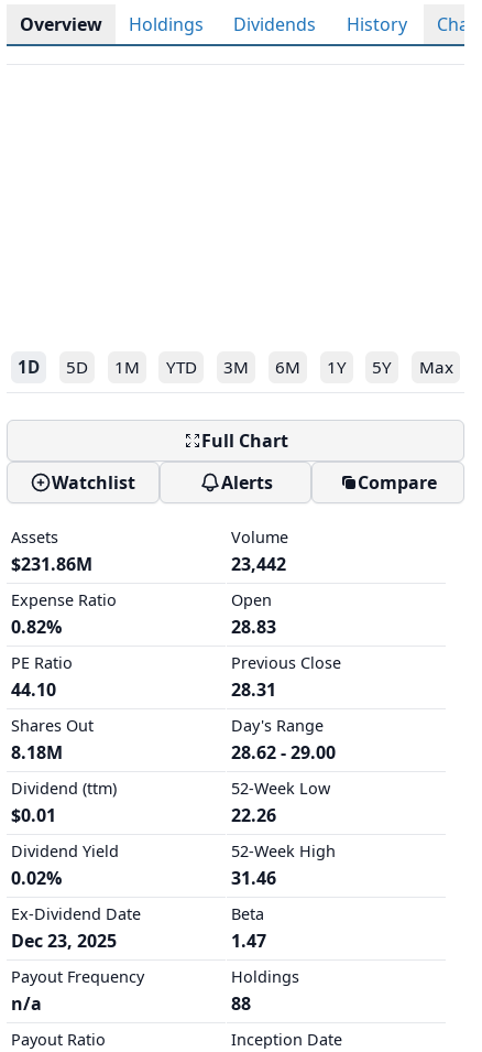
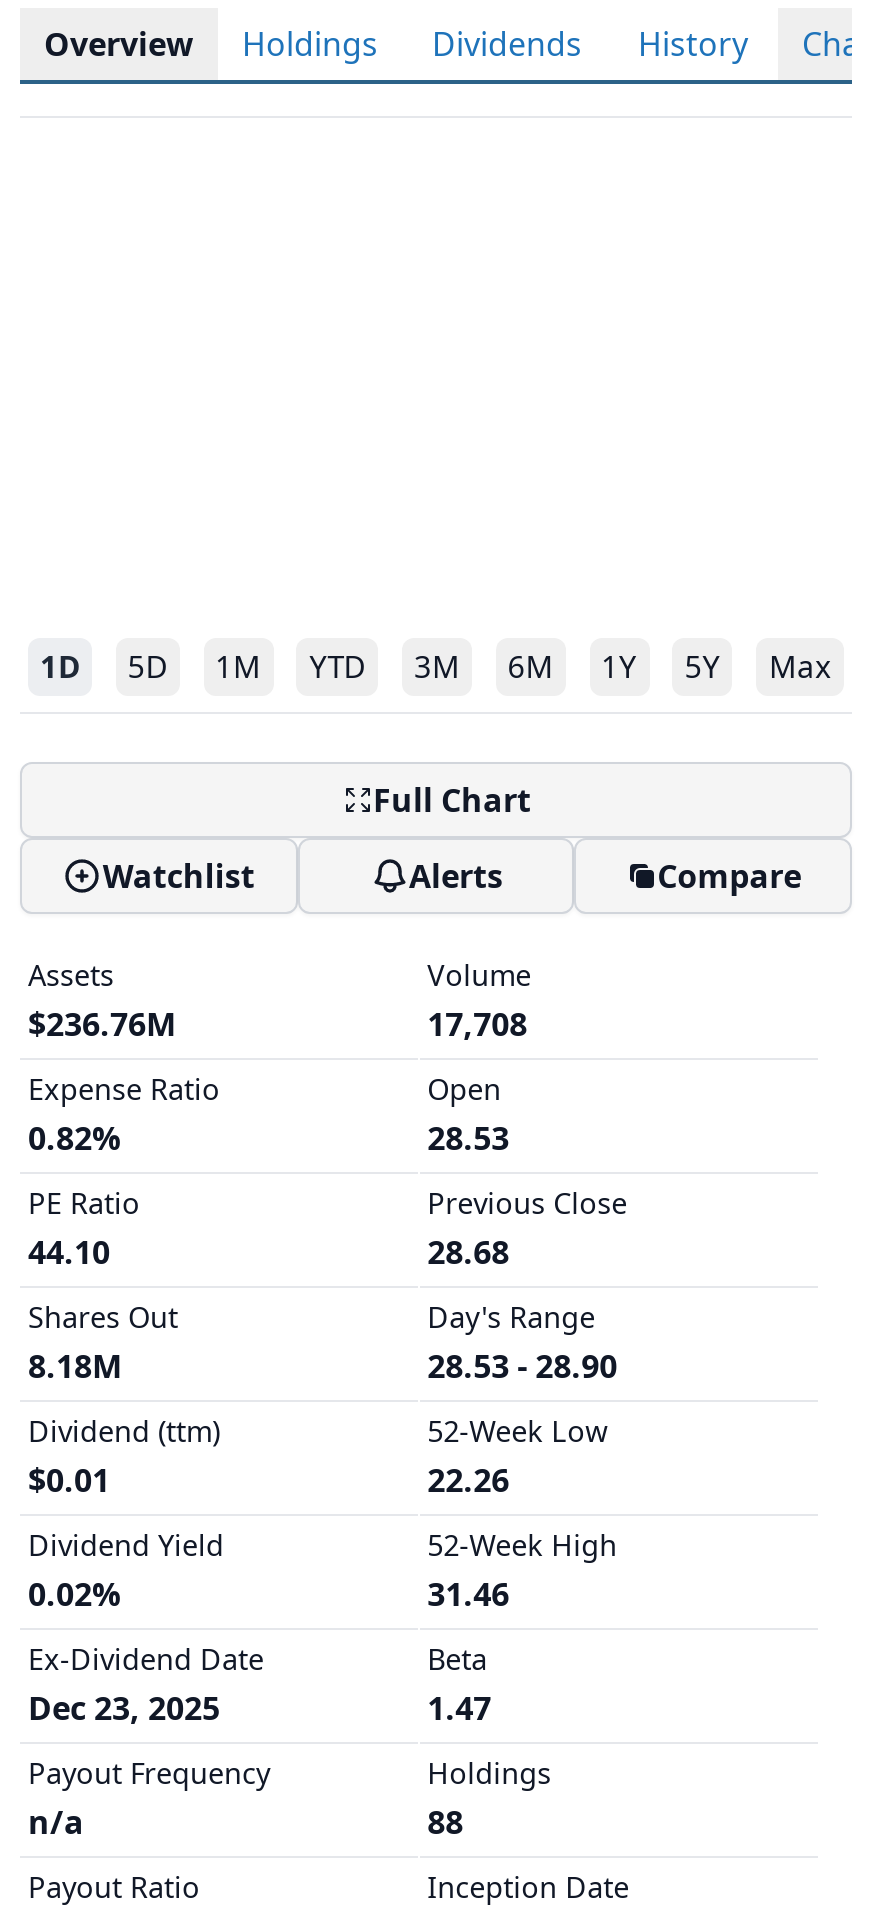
[11,552,92,576] $231.86M -> [28,1002,176,1046] $236.76M
[231,552,286,576] 23,442 -> [427,1002,527,1046] 17,708
[231,615,276,639] 28.83 -> [427,1116,509,1160] 28.53
[231,677,276,702] 28.31 -> [427,1230,509,1274] 28.68
[231,740,335,764] 28.62 - 29.00 -> [427,1344,617,1388] 28.53 - 28.90

